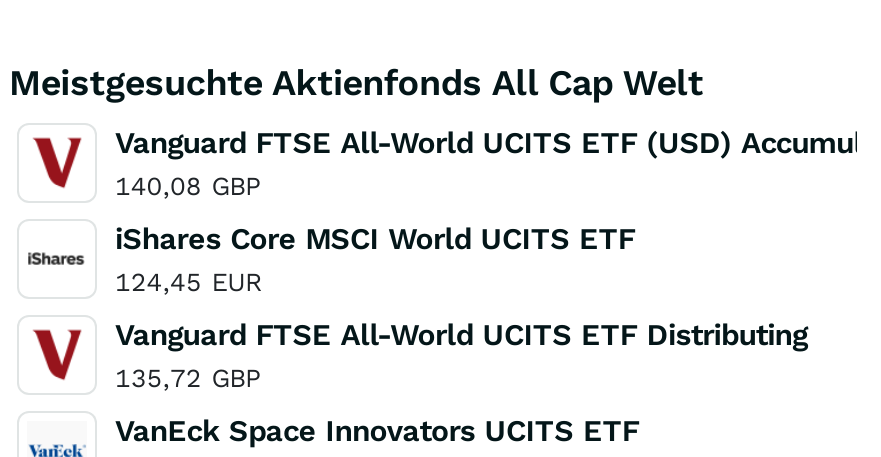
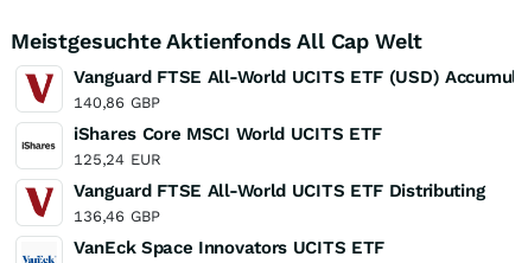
[115,171,261,201] 140,08 GBP -> [74,94,160,111] 140,86 GBP
[115,267,263,297] 124,45 EUR -> [74,150,161,168] 125,24 EUR
[115,363,261,393] 135,72 GBP -> [74,207,160,225] 136,46 GBP

